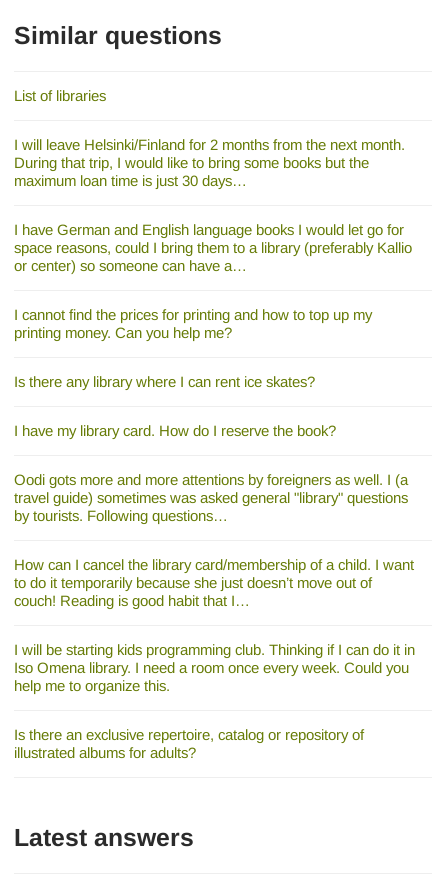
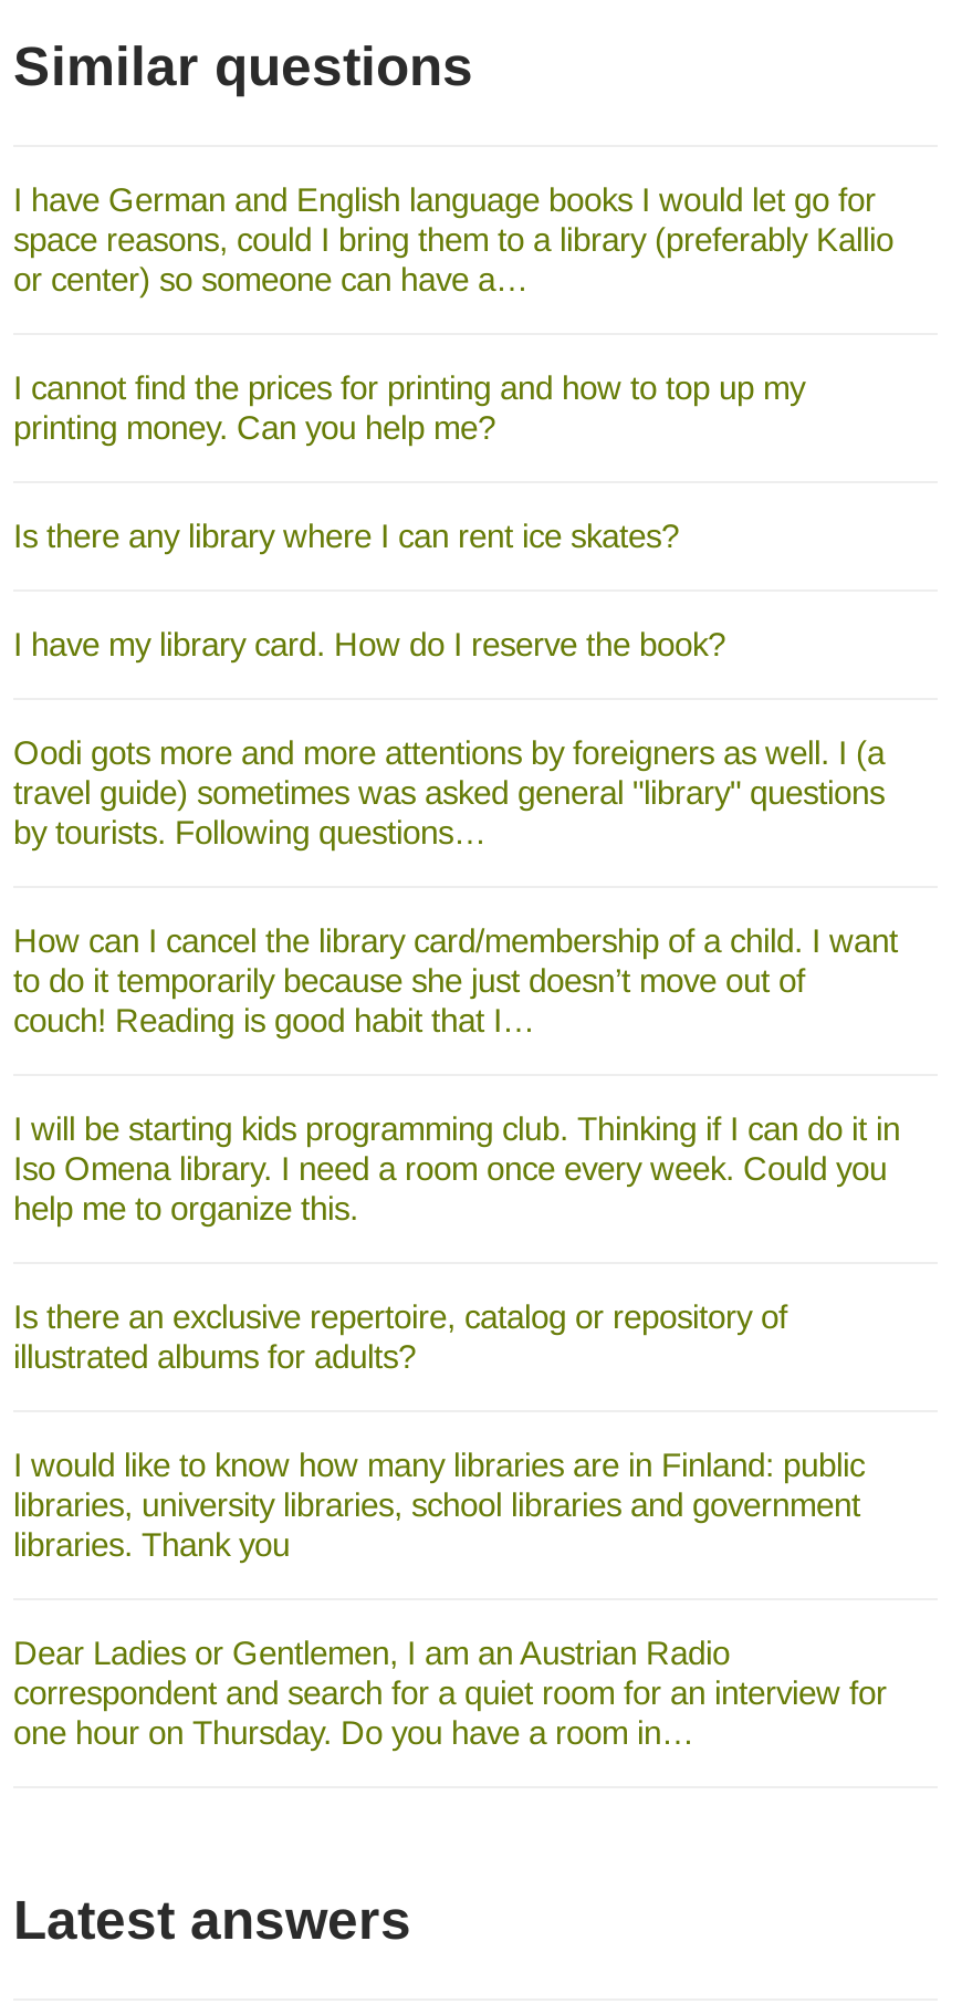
[14,87,405,189] List of libraries | I will leave Helsinki/Finland for 2 months from the next month. | During that trip, I would like to bring some books but the | maximum loan time is just 30 days… -> none
moved [14,221,415,761] -> [13,181,900,1374]: I have German and English language books I would let go for | space reasons, could I bring them to a library (preferably Kallio | or center) so someone can have a… | ... | Is there an exclusive repertoire, catalog or repository of | illustrated albums for adults?
none -> [13,1445,887,1750] I would like to know how many libraries are in Finland: public | libraries, university libraries, school libraries and government | libraries. Thank you | Dear Ladies or Gentlemen, I am an Austrian Radio | correspondent and search for a quiet room for an interview for | one hour on Thursday. Do you have a room in…

